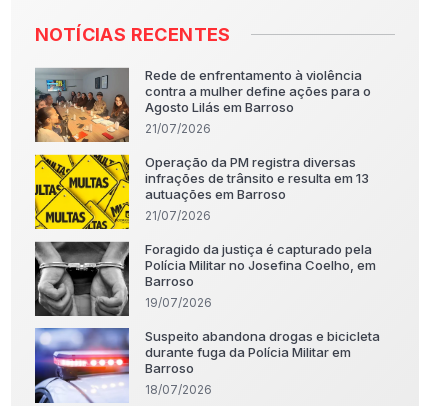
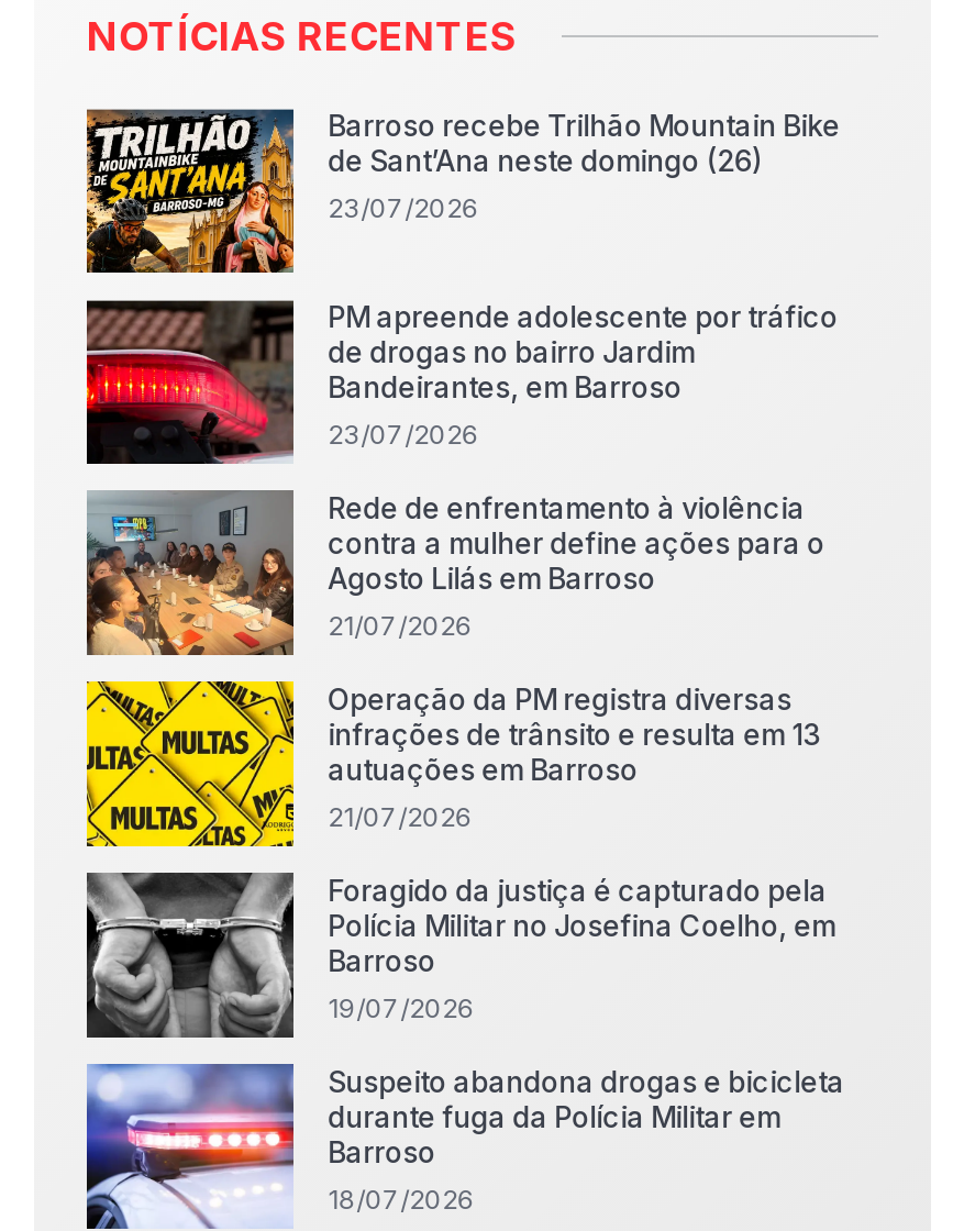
none -> [85,108,840,451] [image] | Barroso recebe Trilhão Mountain Bike | de Sant’Ana neste domingo (26) | 23/07/2026 | PM apreende adolescente por tráfico | de drogas no bairro Jardim | Bandeirantes, em Barroso | 23/07/2026
none -> [85,297,296,466] [image]

